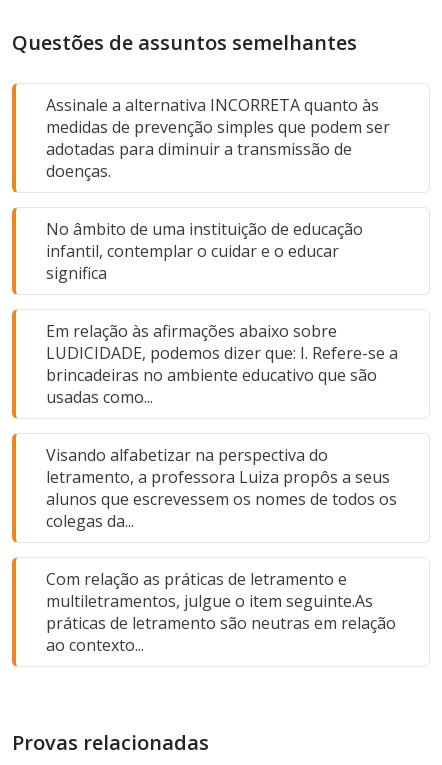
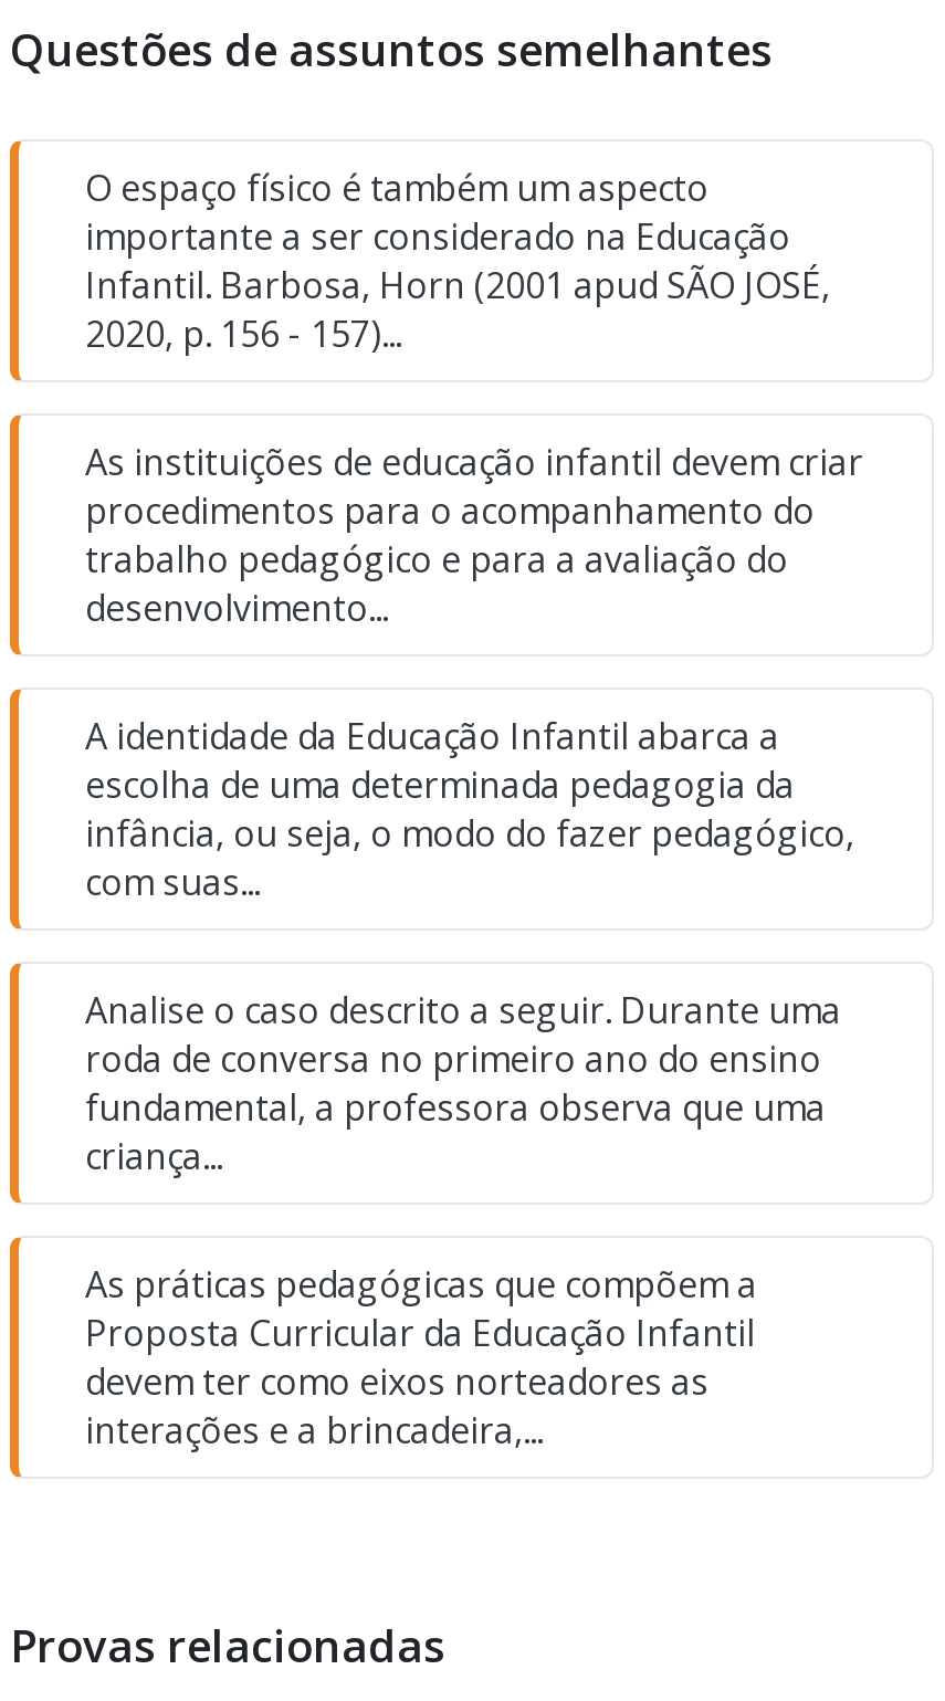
[46,94,390,182] Assinale a alternativa INCORRETA quanto às | medidas de prevenção simples que podem ser | adotadas para diminuir a transmissão de | doenças. -> [85,164,830,358] O espaço físico é também um aspecto | importante a ser considerado na Educação | Infantil. Barbosa, Horn (2001 apud SÃO JOSÉ, | 2020, p. 156 - 157)...
[46,218,363,284] No âmbito de uma instituição de educação | infantil, contemplar o cuidar e o educar | significa -> [85,438,863,632] As instituições de educação infantil devem criar | procedimentos para o acompanhamento do | trabalho pedagógico e para a avaliação do | desenvolvimento...
[46,320,398,408] Em relação às afirmações abaixo sobre | LUDICIDADE, podemos dizer que: I. Refere-se a | brincadeiras no ambiente educativo que são | usadas como... -> [85,712,854,906] A identidade da Educação Infantil abarca a | escolha de uma determinada pedagogia da | infância, ou seja, o modo do fazer pedagógico, | com suas...
[46,444,397,532] Visando alfabetizar na perspectiva do | letramento, a professora Luiza propôs a seus | alunos que escrevessem os nomes de todos os | colegas da... -> [85,986,841,1180] Analise o caso descrito a seguir. Durante uma | roda de conversa no primeiro ano do ensino | fundamental, a professora observa que uma | criança...
[46,568,396,656] Com relação as práticas de letramento e | multiletramentos, julgue o item seguinte.As | práticas de letramento são neutras em relação | ao contexto... -> [85,1260,757,1455] As práticas pedagógicas que compõem a | Proposta Curricular da Educação Infantil | devem ter como eixos norteadores as | interações e a brincadeira,...

